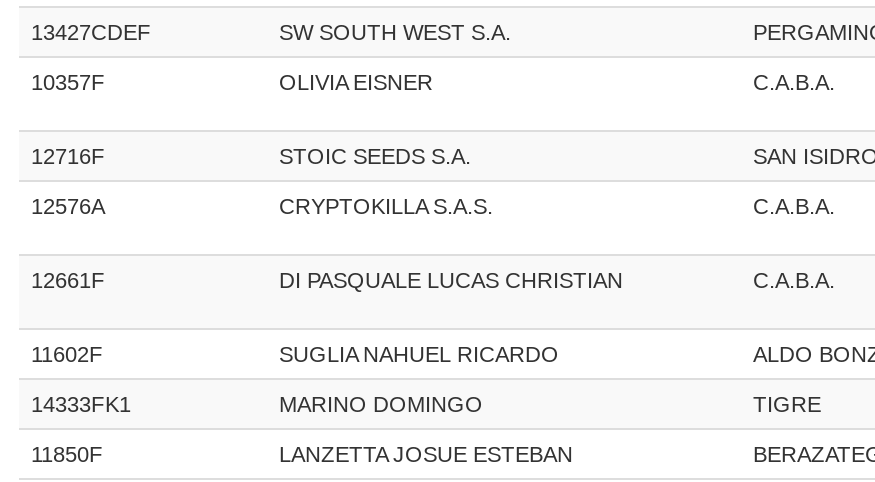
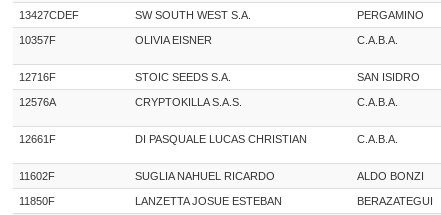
[31,392,827,416] 14333FK1 | MARINO DOMINGO | TIGRE -> none

